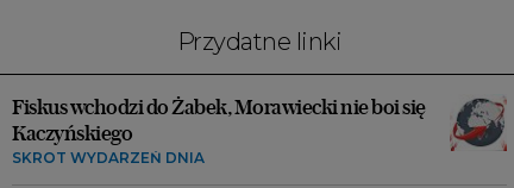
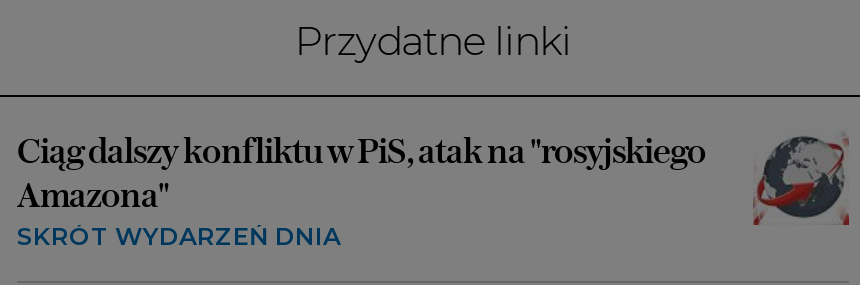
[12,94,425,145] Fiskus wchodzi do Żabek, Morawiecki nie boi się | Kaczyńskiego -> [17,129,706,215] Ciąg dalszy konfliktu w PiS, atak na "rosyjskiego | Amazona"

